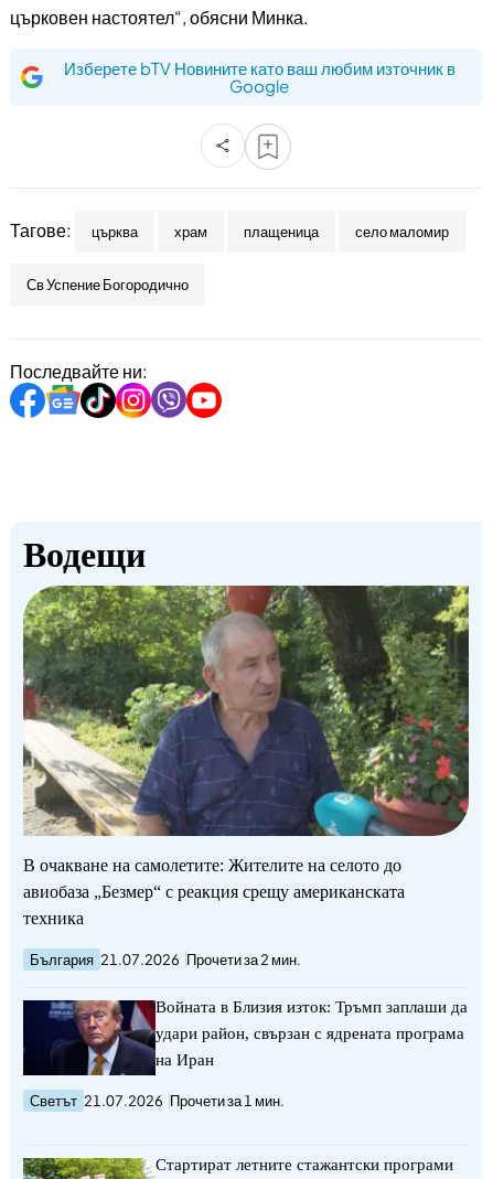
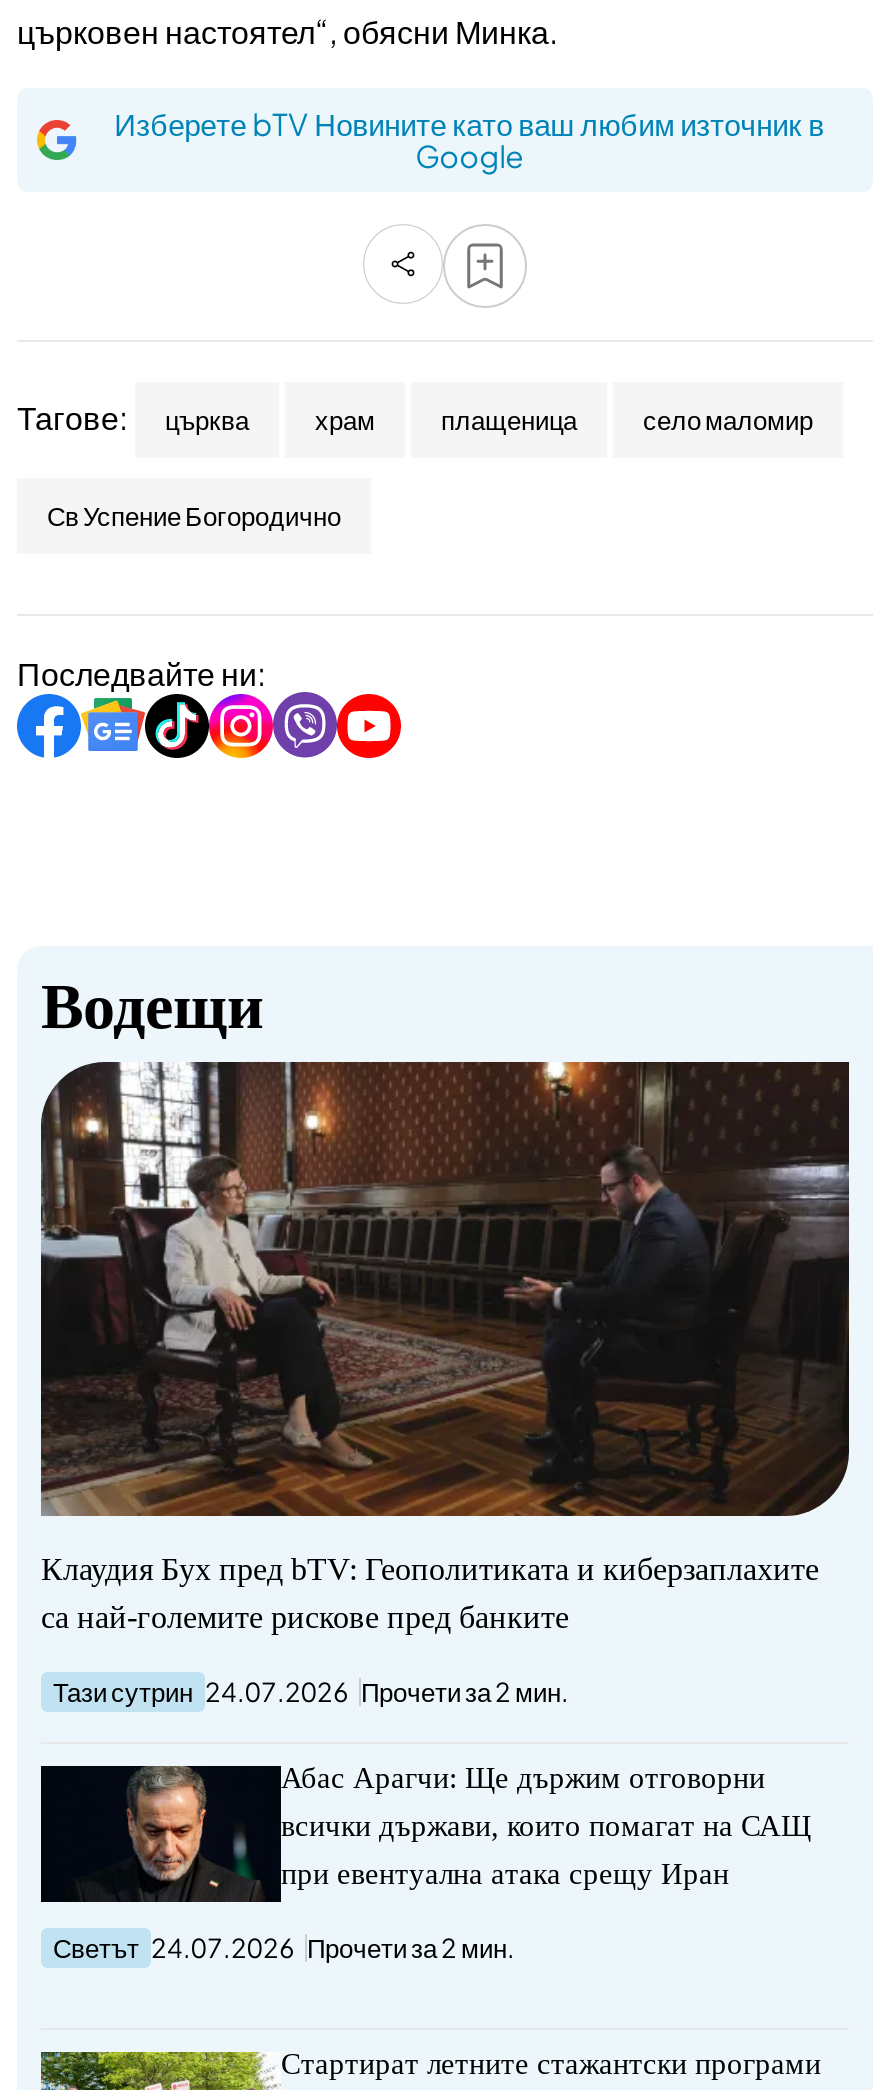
[22,585,470,928] [image] | В очакване на самолетите: Жителите на селото до | авиобаза „Безмер“ с реакция срещу американската | техника -> [39,1060,851,1634] [image] | Клаудия Бух пред bTV: Геополитиката и киберзаплахите | са най-големите рискове пред банките
[30,951,301,969] България 21.07.2026 Прочети за 2 мин. -> [53,1676,569,1708] Тази сутрин 24.07.2026 Прочети за 2 мин.
[23,998,468,1058] [image] | Войната в Близия изток: Тръмп заплаши да -> [51,1762,765,1904] [image] | Абас Арагчи: Ще държим отговорни
[156,1025,464,1042] удари район, свързан с ядрената програма -> [281,1810,811,1842] всички държави, които помагат на САЩ
[156,1051,214,1069] на Иран -> [281,1858,729,1890] при евентуална атака срещу Иран
[30,1092,285,1110] Светът 21.07.2026 Прочети за 1 мин. -> [53,1932,515,1964] Светът 24.07.2026 Прочети за 2 мин.

